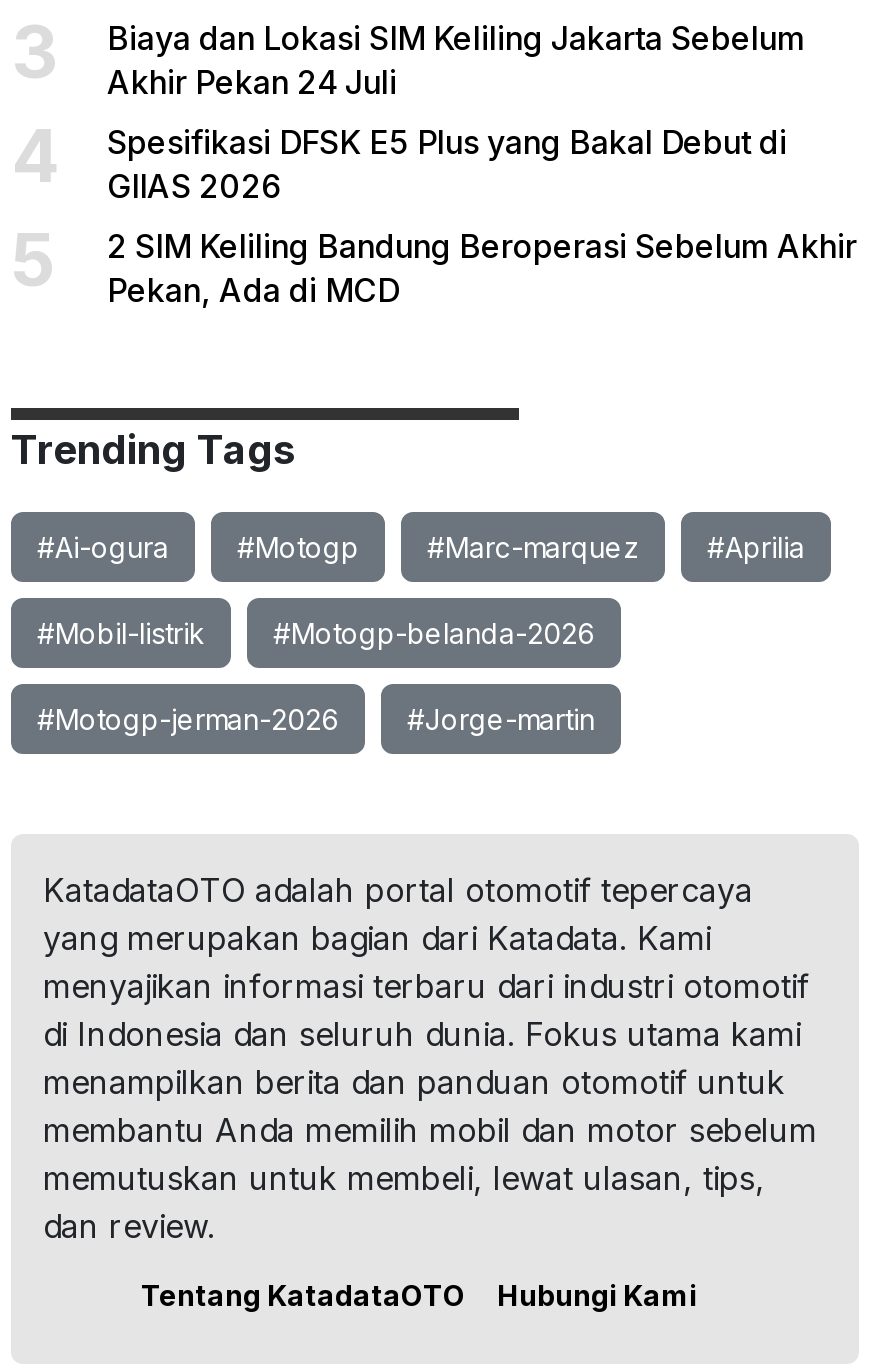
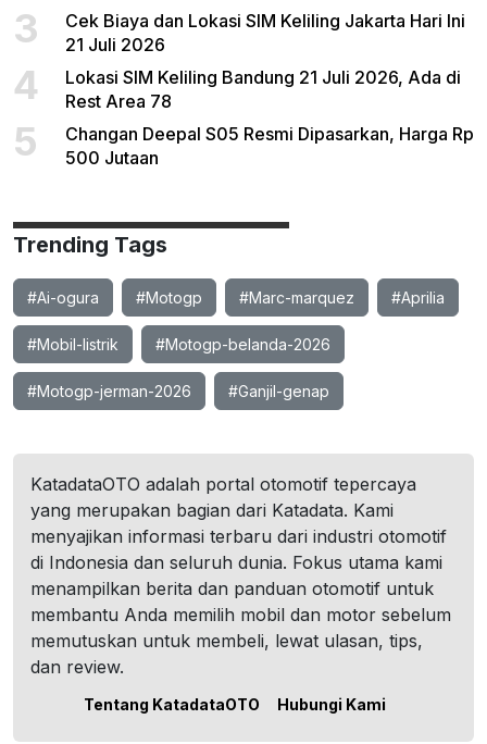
[107,18,805,102] Biaya dan Lokasi SIM Keliling Jakarta Sebelum | Akhir Pekan 24 Juli -> [65,10,465,55] Cek Biaya dan Lokasi SIM Keliling Jakarta Hari Ini | 21 Juli 2026
[107,122,787,206] Spesifikasi DFSK E5 Plus yang Bakal Debut di | GIIAS 2026 -> [65,66,461,112] Lokasi SIM Keliling Bandung 21 Juli 2026, Ada di | Rest Area 78
[107,226,857,310] 2 SIM Keliling Bandung Beroperasi Sebelum Akhir | Pekan, Ada di MCD -> [65,123,474,169] Changan Deepal S05 Resmi Dipasarkan, Harga Rp | 500 Jutaan
[407,702,595,736] #Jorge-martin -> [228,382,329,400] #Ganjil-genap

